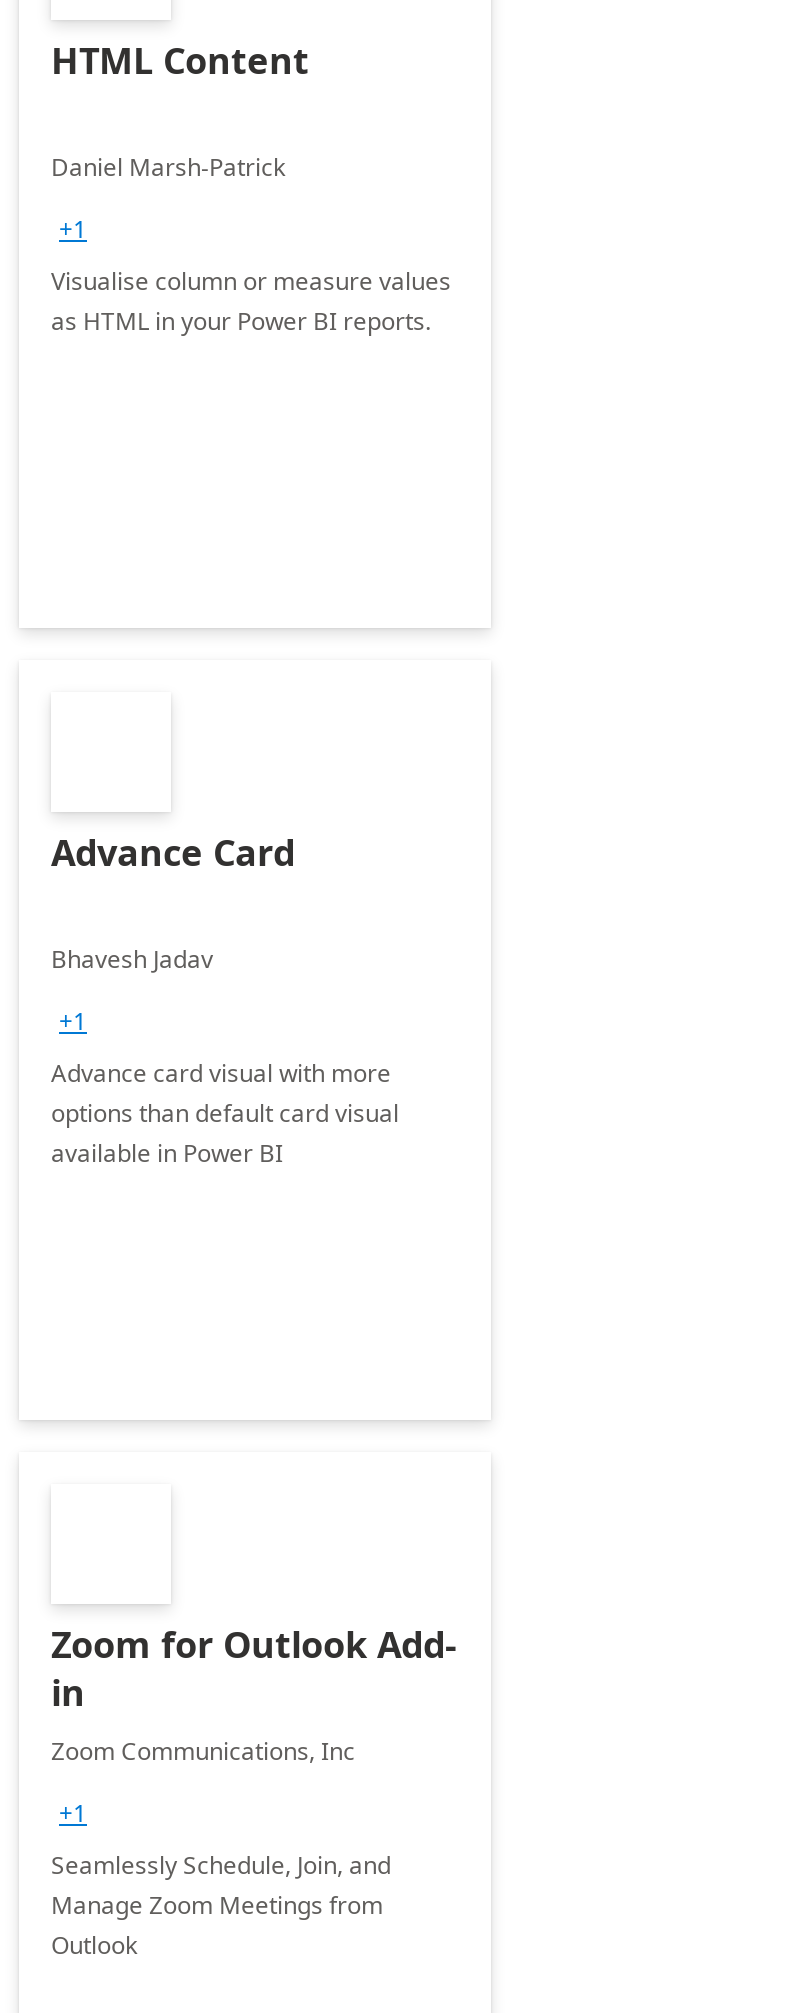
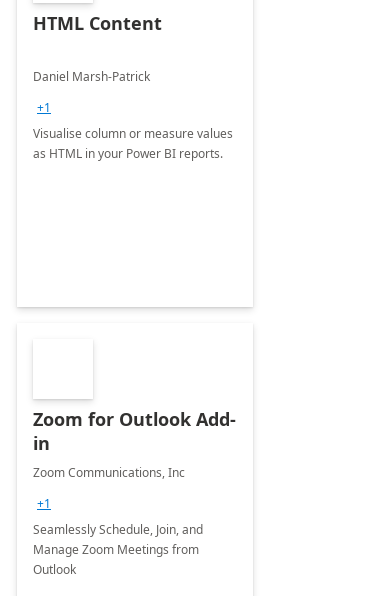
[51,828,399,1170] Advance Card | Bhavesh Jadav | +1 | Advance card visual with more | options than default card visual | available in Power BI -> none

